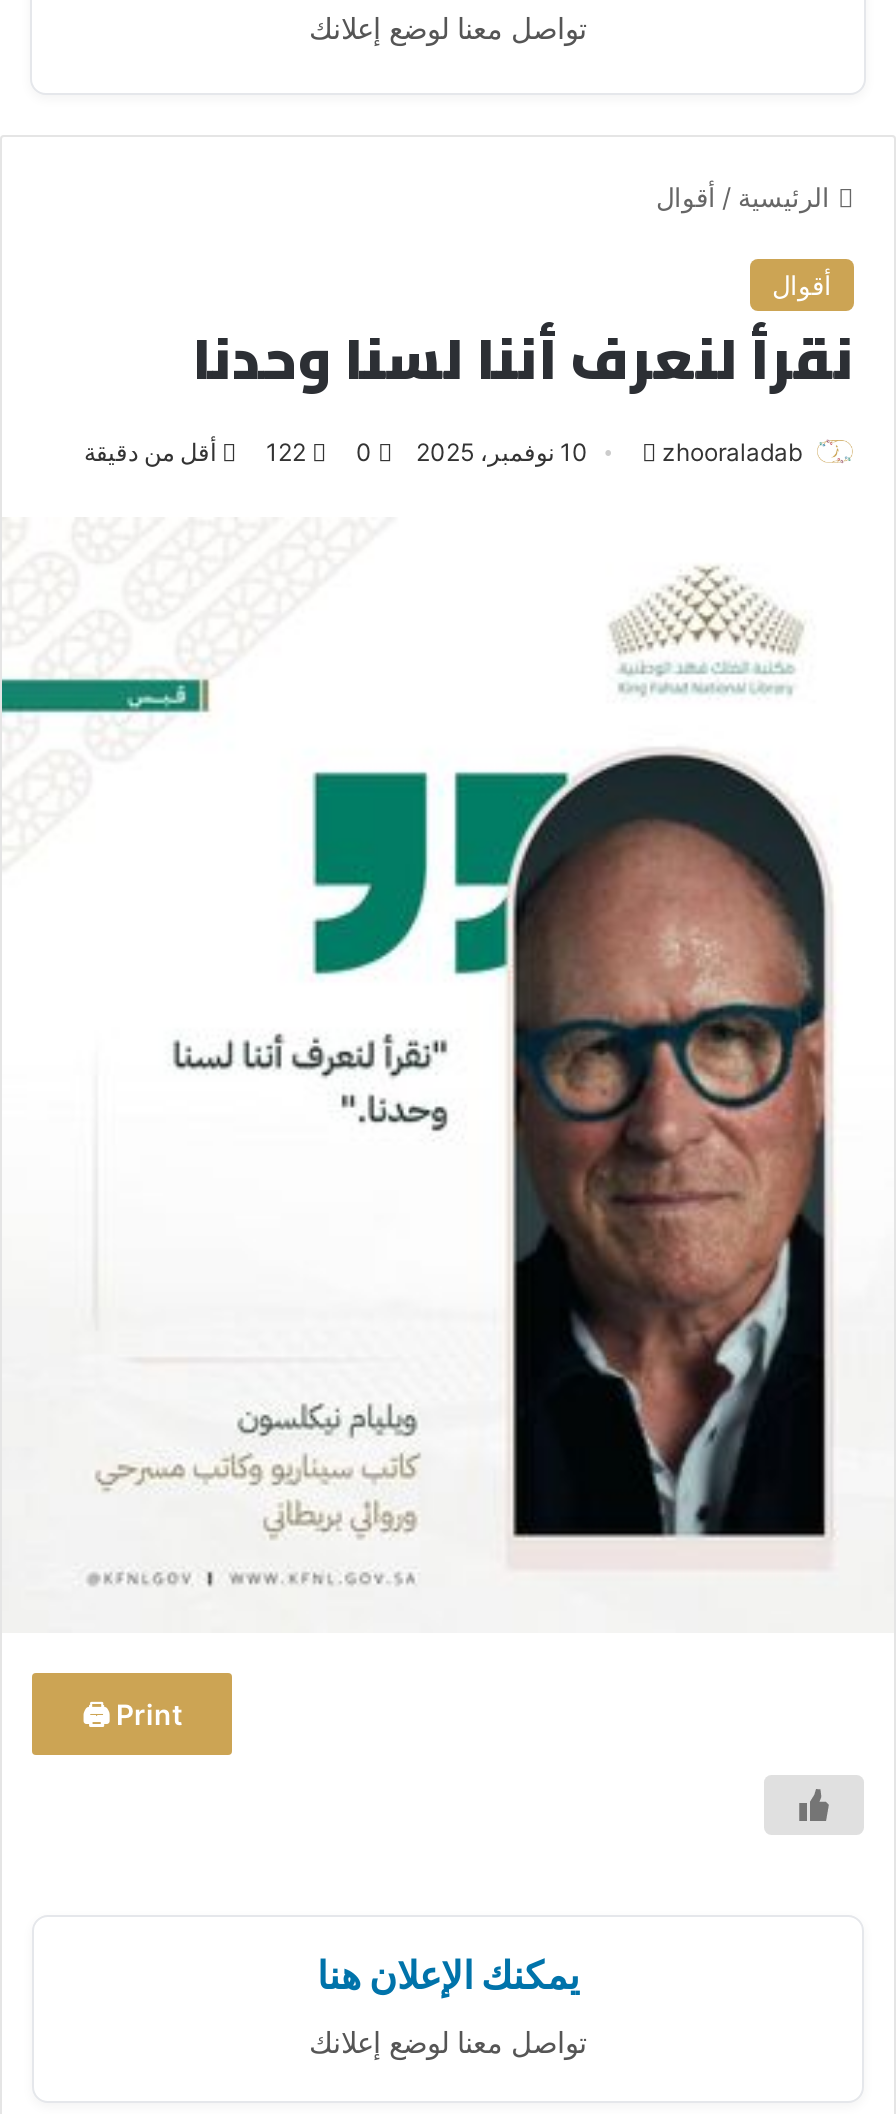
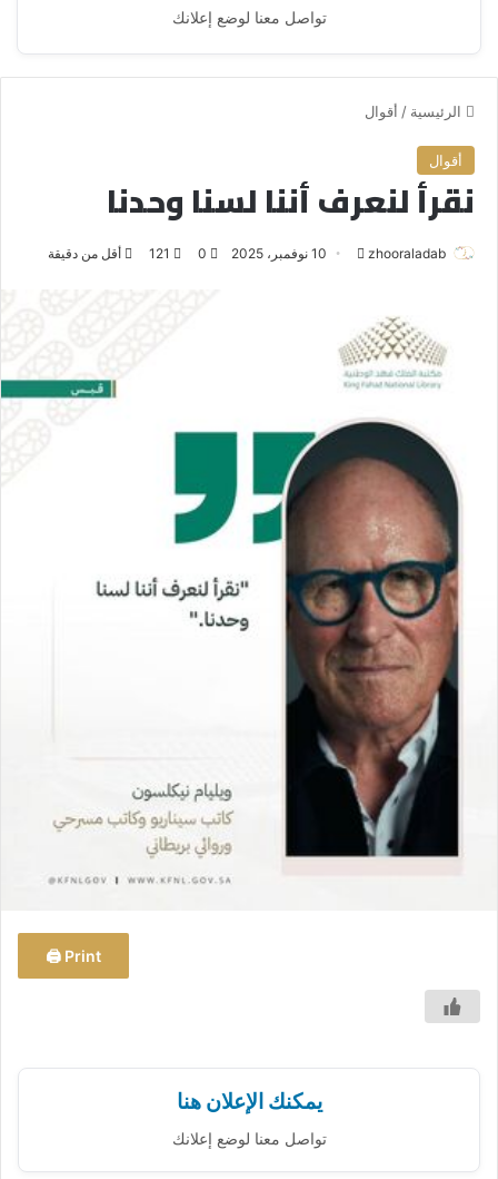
[266,438,306,468] 122 -> [149,245,170,262] 121

